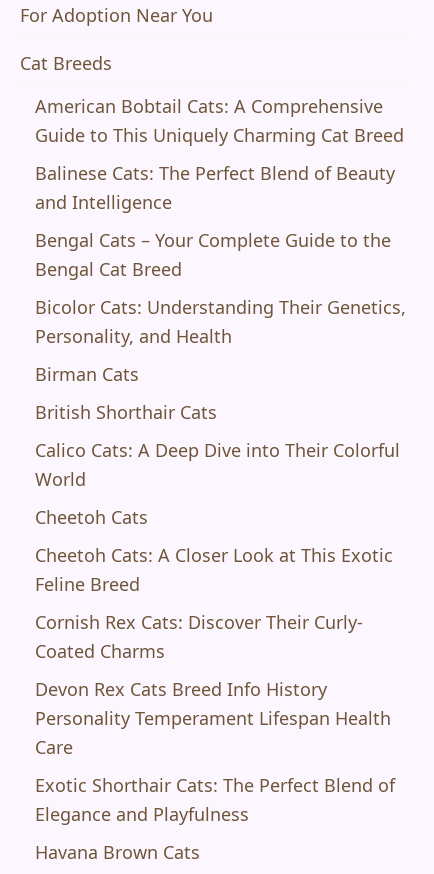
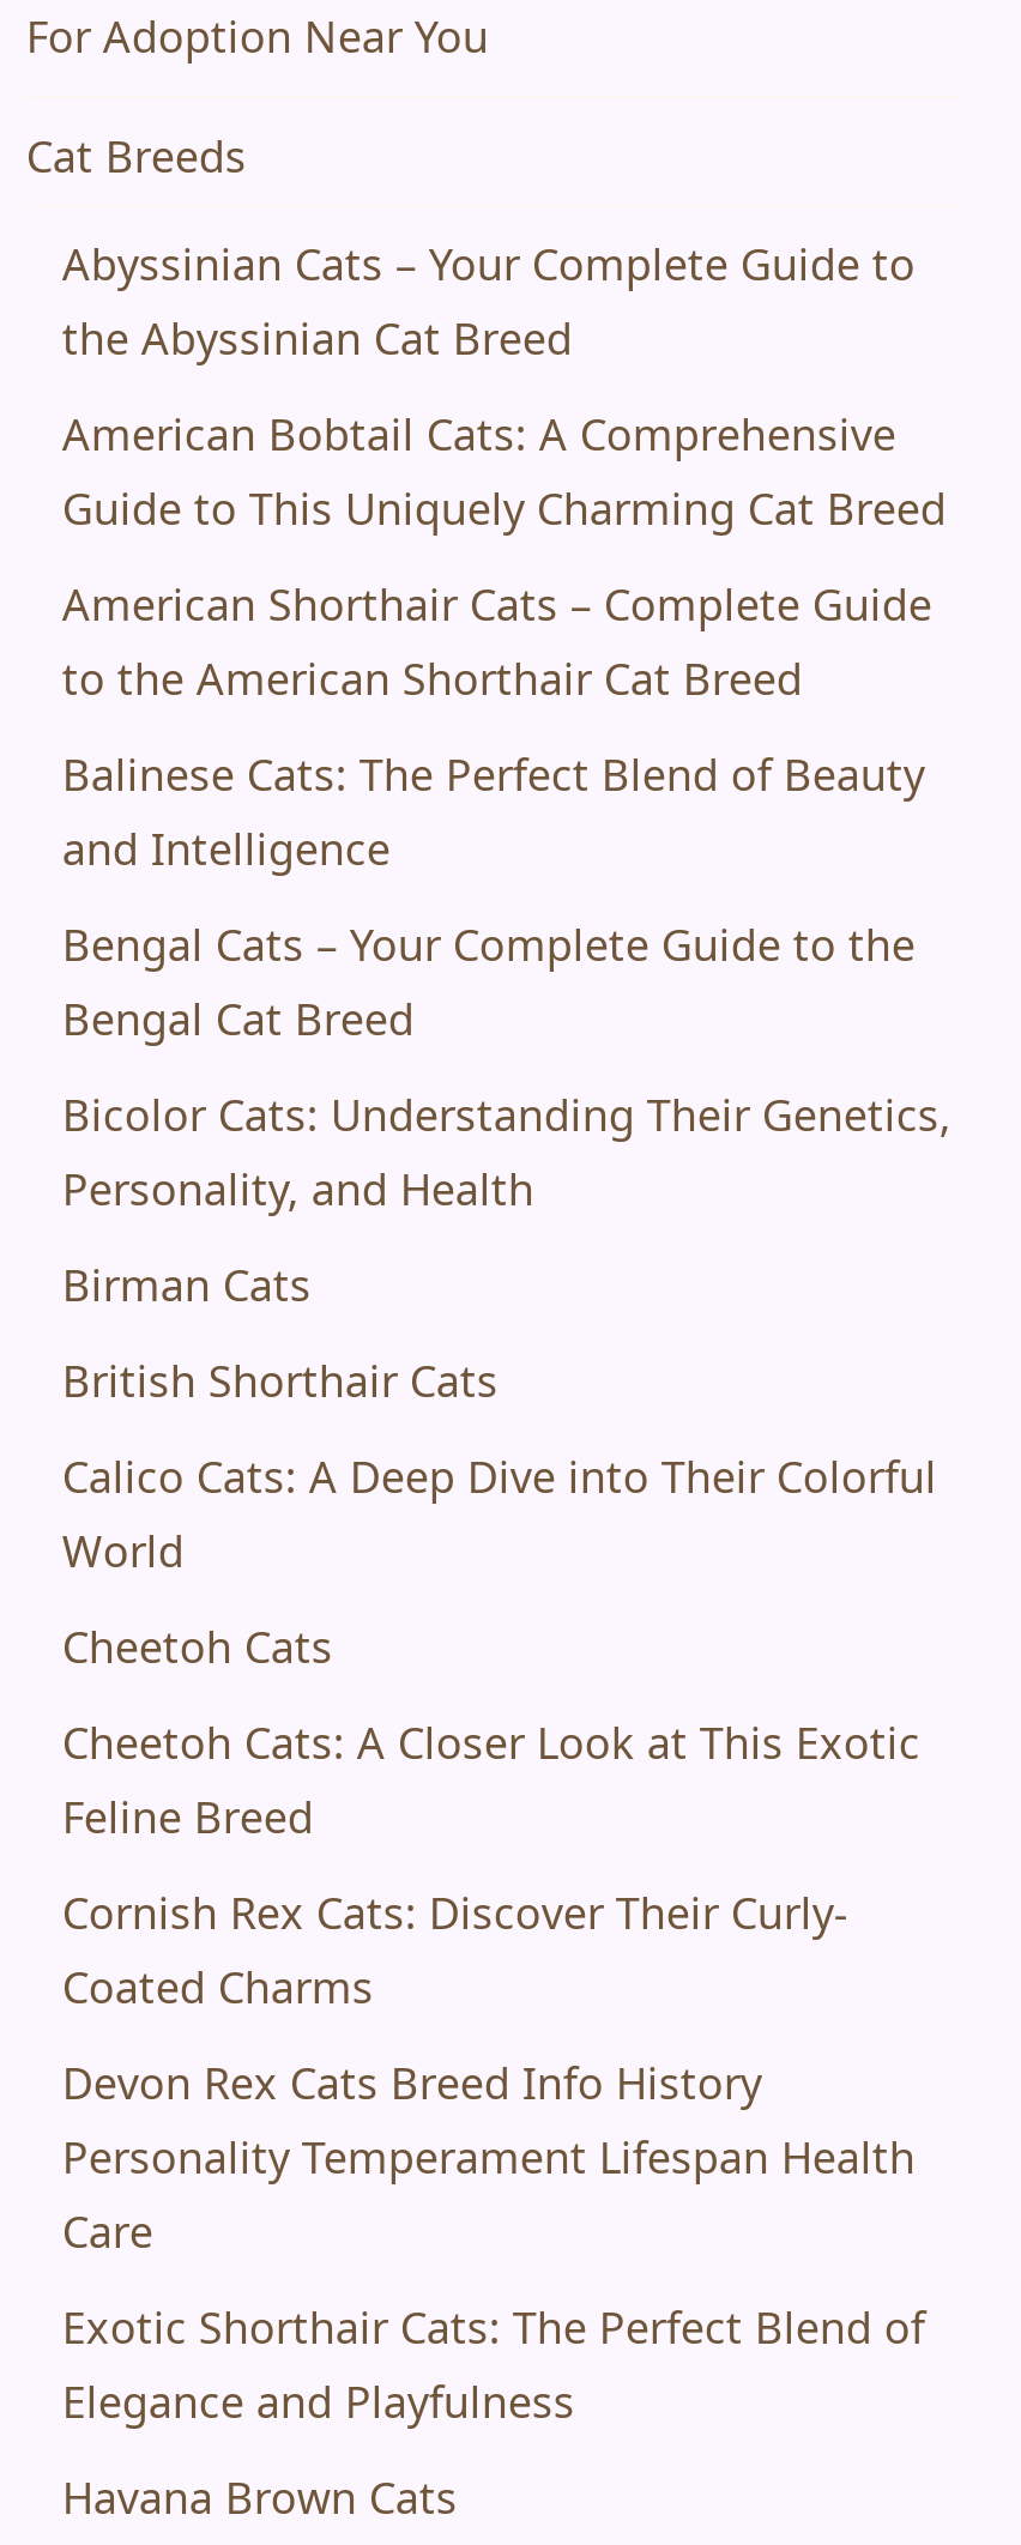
none -> [62,236,915,367] Abyssinian Cats – Your Complete Guide to | the Abyssinian Cat Breed
none -> [62,576,932,708] American Shorthair Cats – Complete Guide | to the American Shorthair Cat Breed

